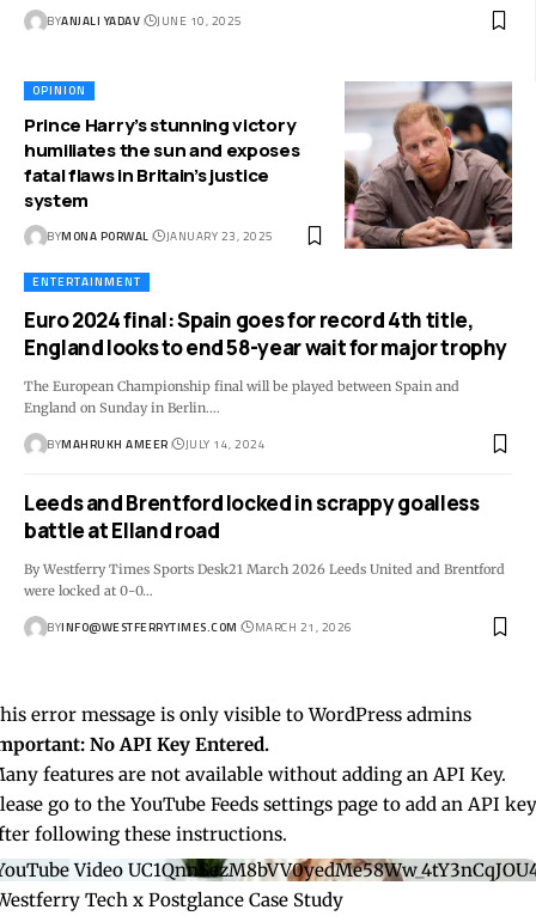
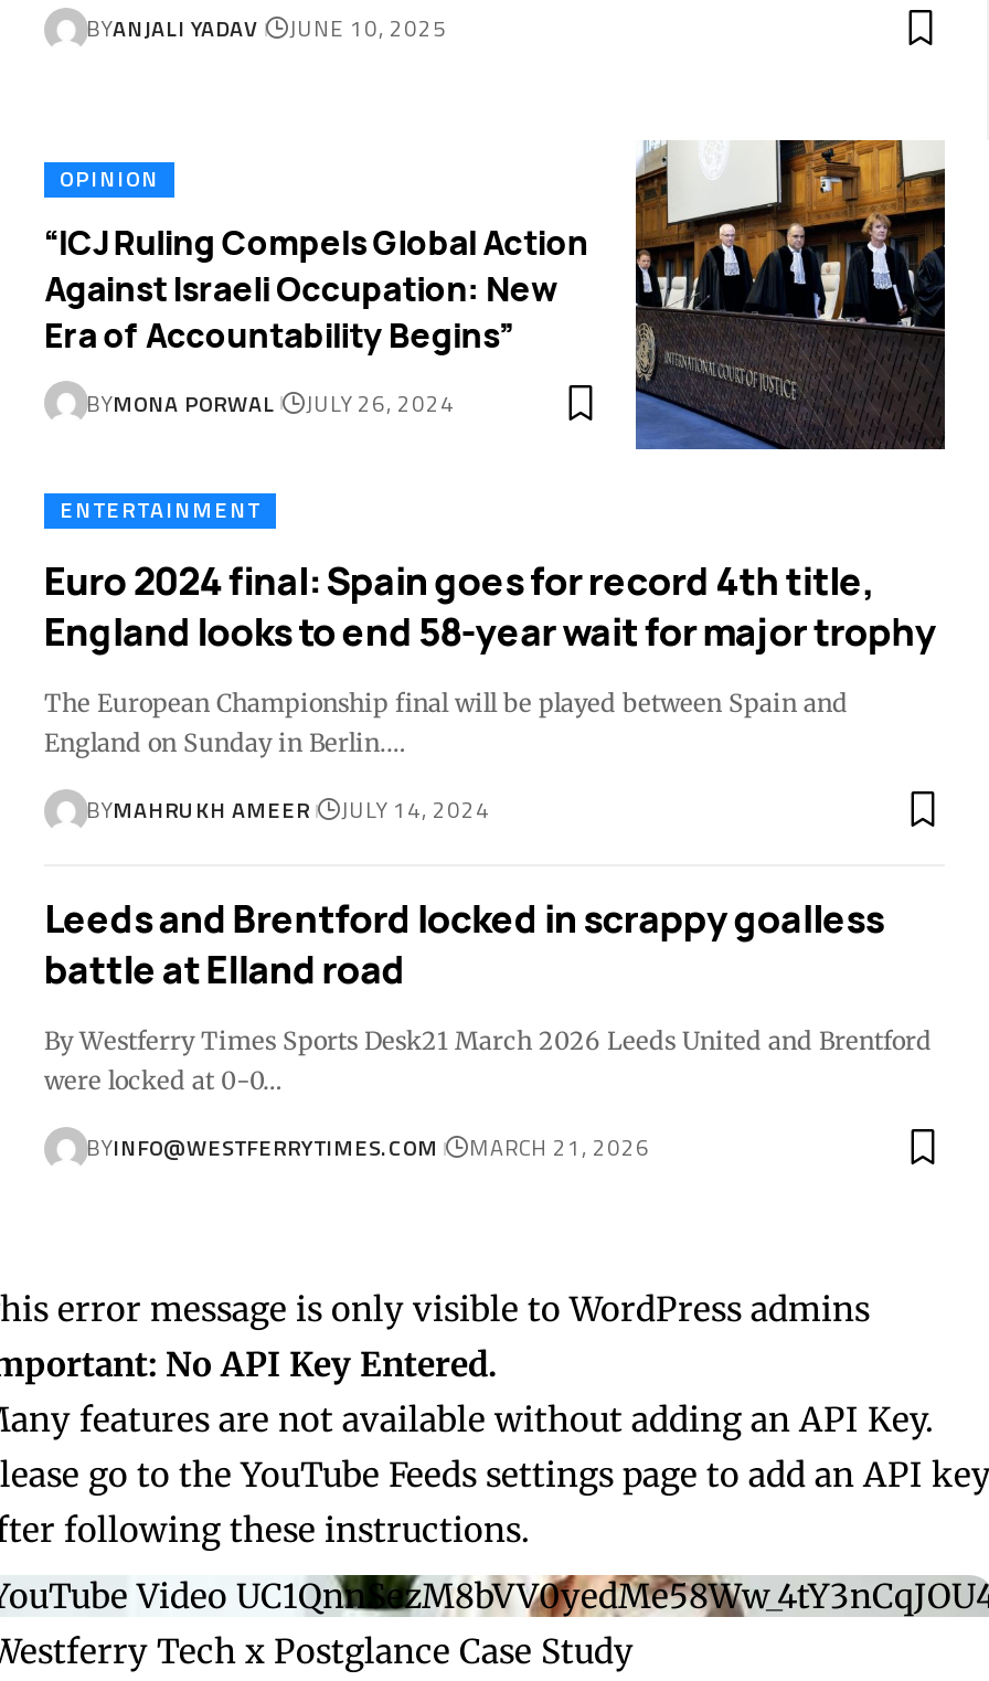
[24,80,513,250] [image] | Prince Harry’s stunning victory | humiliates the sun and exposes | fatal flaws in Britain’s justice | system -> [44,138,947,451] [image] | “ICJ Ruling Compels Global Action | Against Israeli Occupation: New | Era of Accountability Begins”
[47,228,273,246] BYMONA PORWAL JANUARY 23, 2025 -> [86,387,455,420] BYMONA PORWAL JULY 26, 2024

